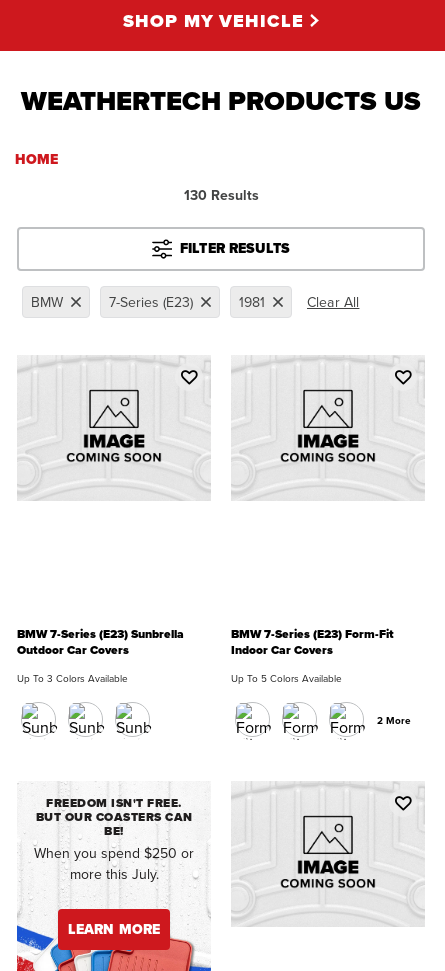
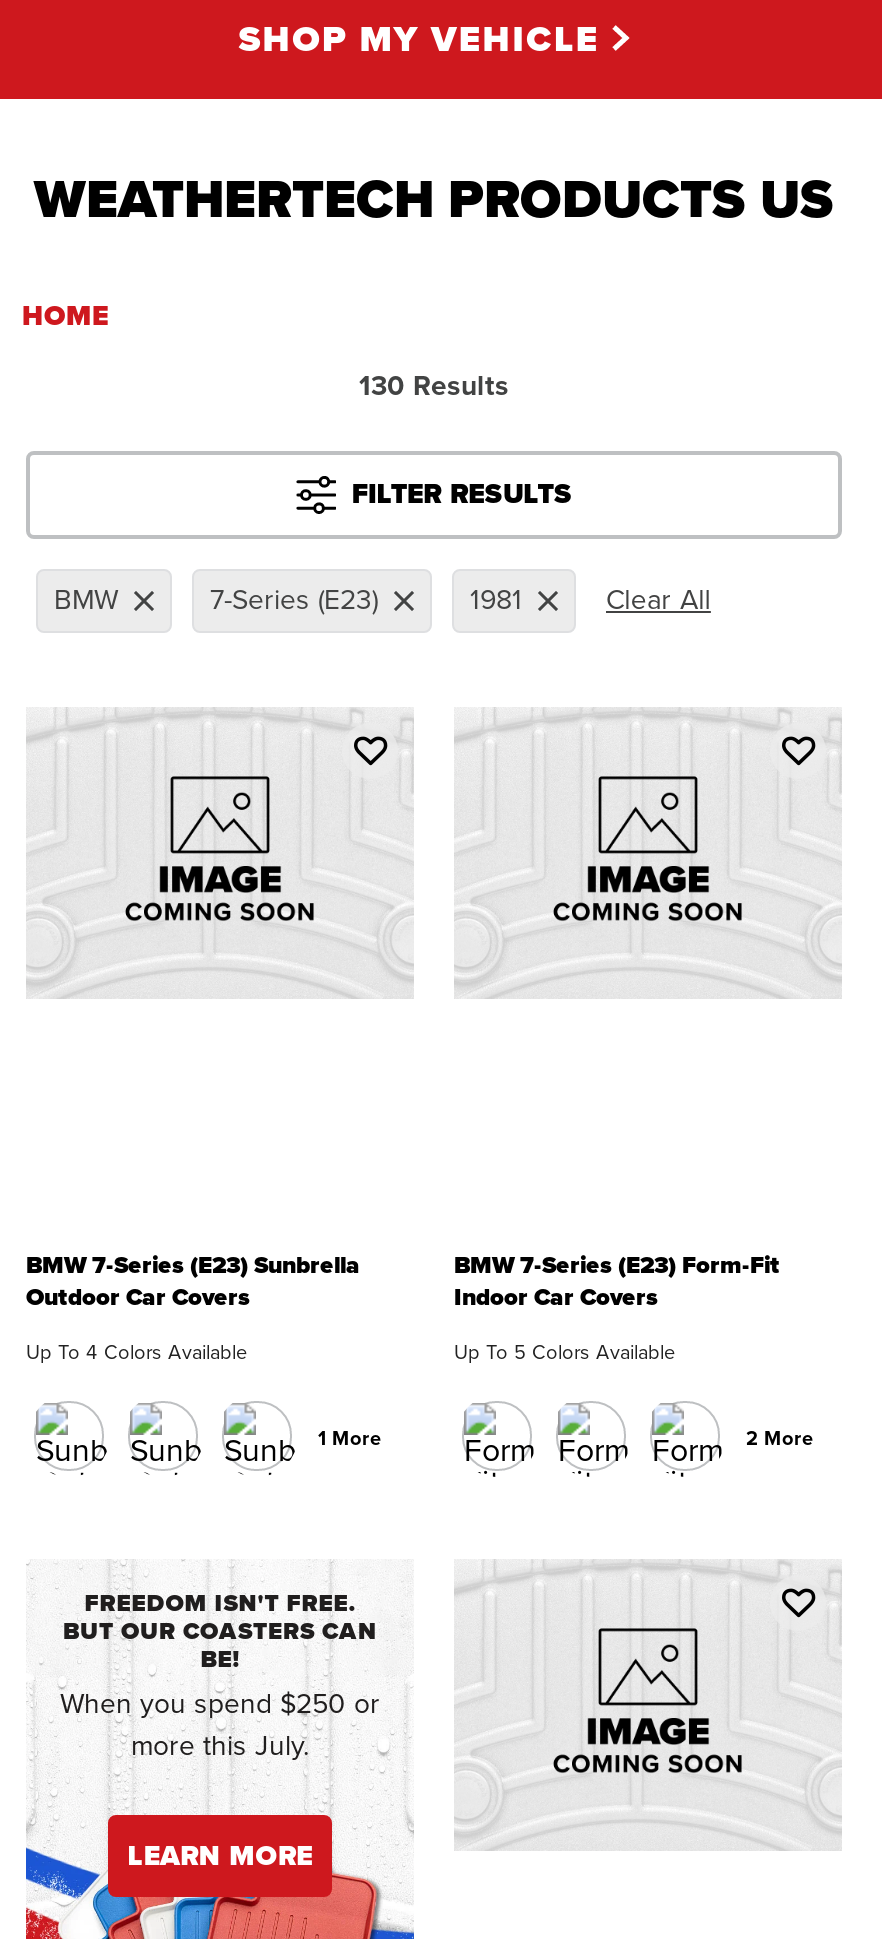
[17,671,128,685] Up To 3 Colors Available -> [26,1338,382,1454] Up To 4 Colors Available | 1 More

